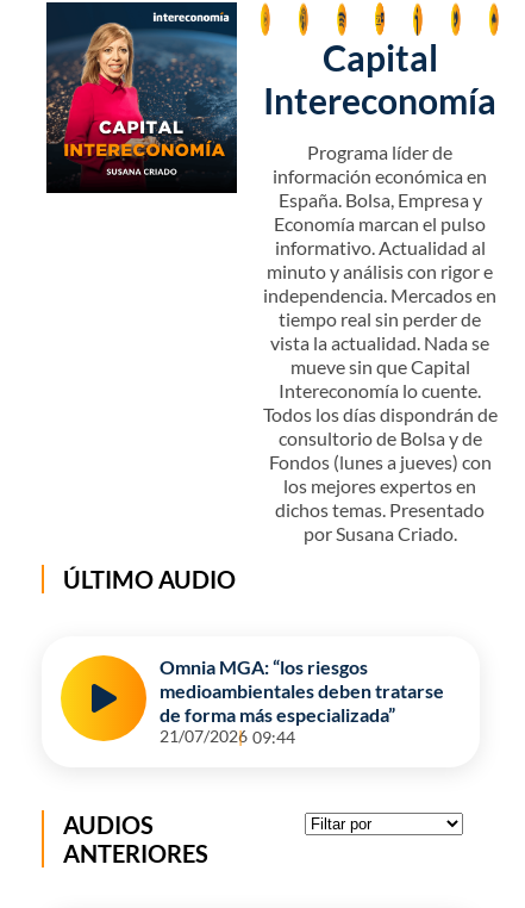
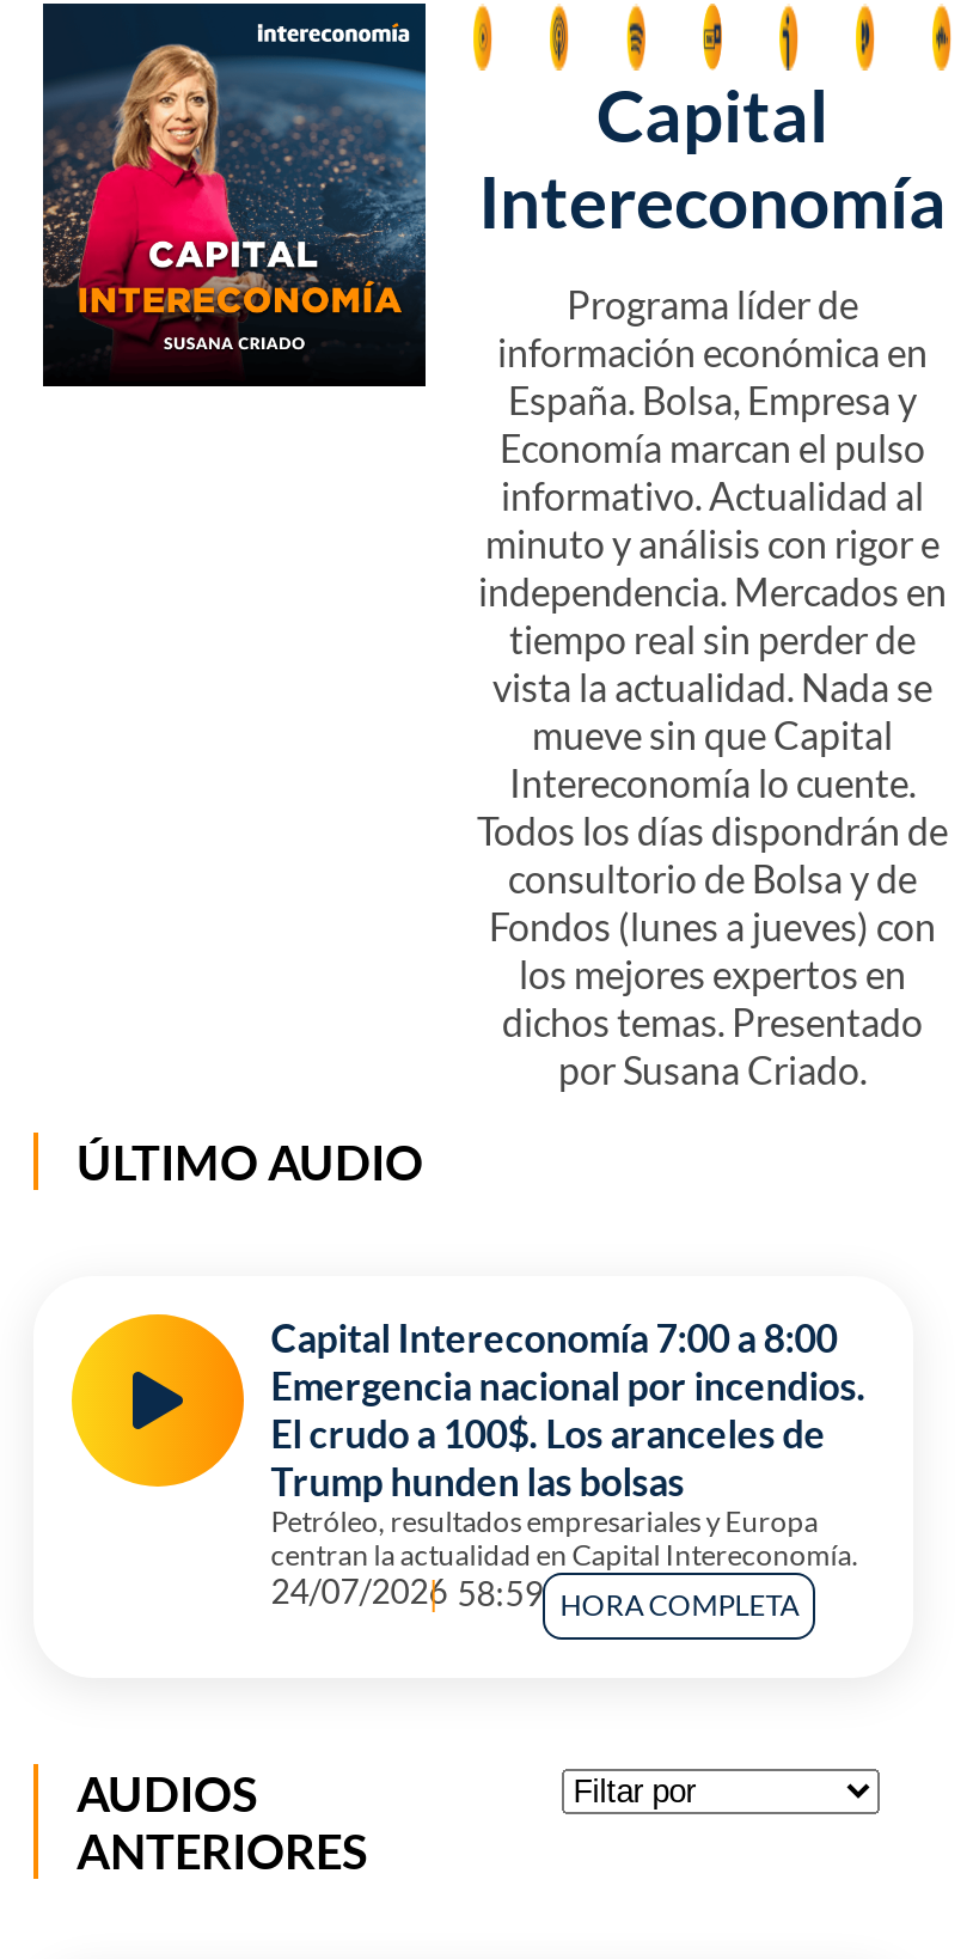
[160,655,444,747] Omnia MGA: “los riesgos | medioambientales deben tratarse | de forma más especializada” | 21/07/2026 09:44 -> [271,1314,866,1622] Capital Intereconomía 7:00 a 8:00 | Emergencia nacional por incendios. | El crudo a 100$. Los aranceles de | Trump hunden las bolsas | Petróleo, resultados empresariales y Europa | centran la actualidad en Capital Intereconomía. | 24/07/2026 58:59 HORA COMPLETA

